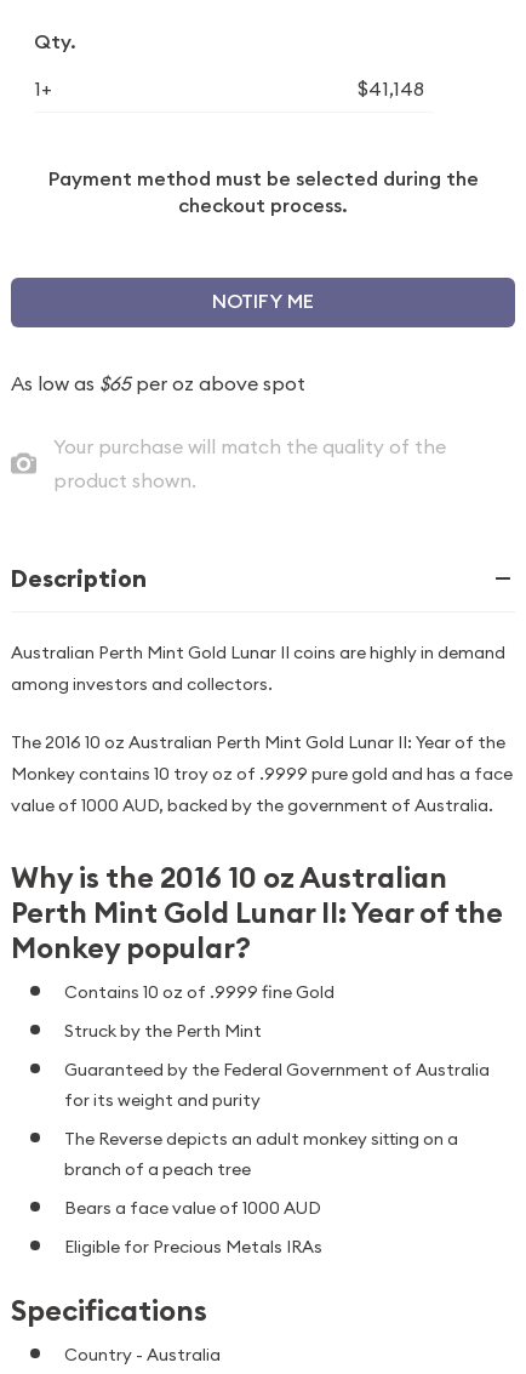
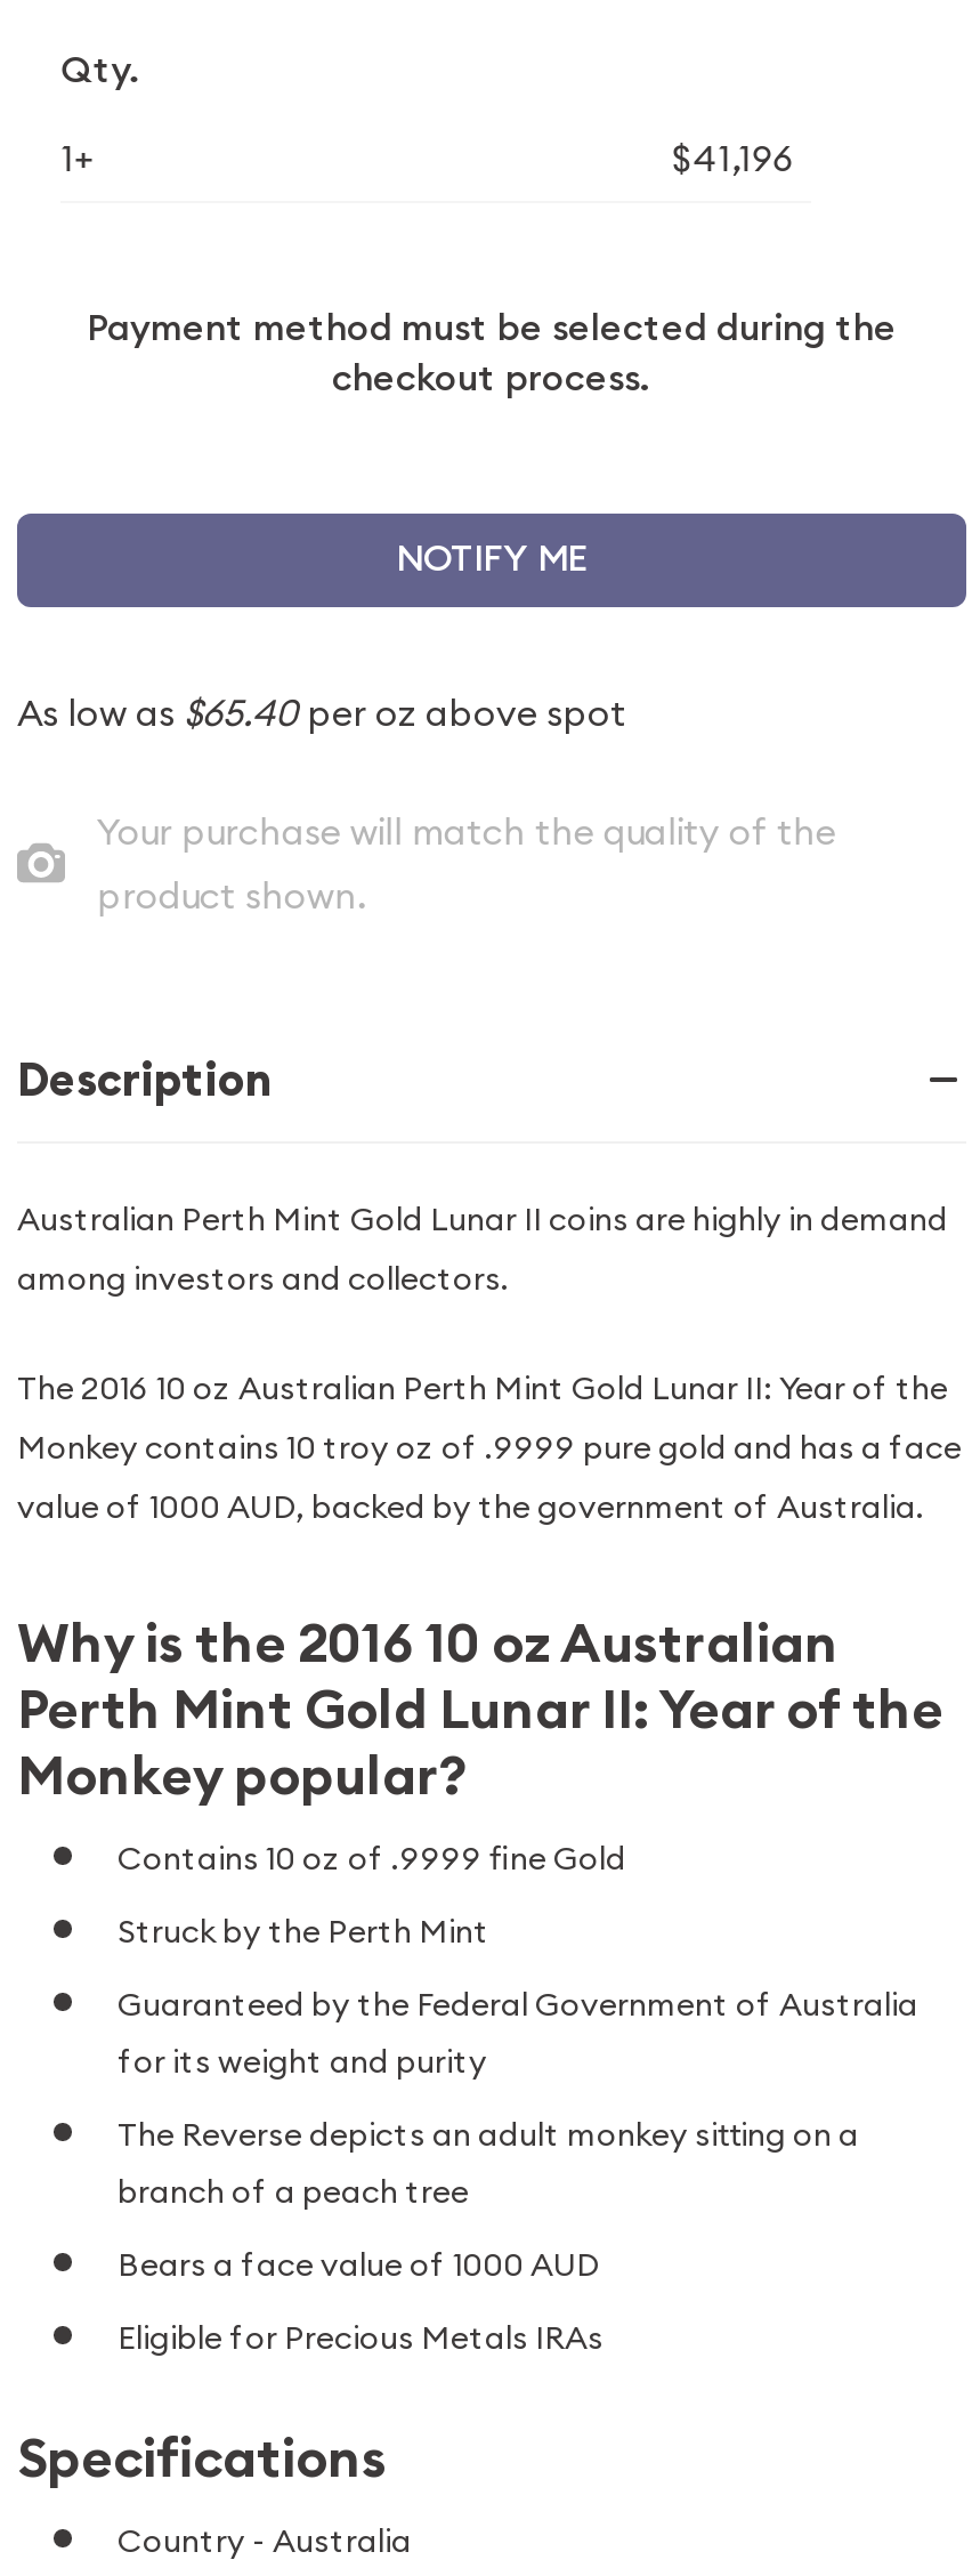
[358,76,424,100] $41,148 -> [672,134,793,180] $41,196
[11,371,305,395] As low as $65 per oz above spot -> [17,688,626,734] As low as $65.40 per oz above spot

